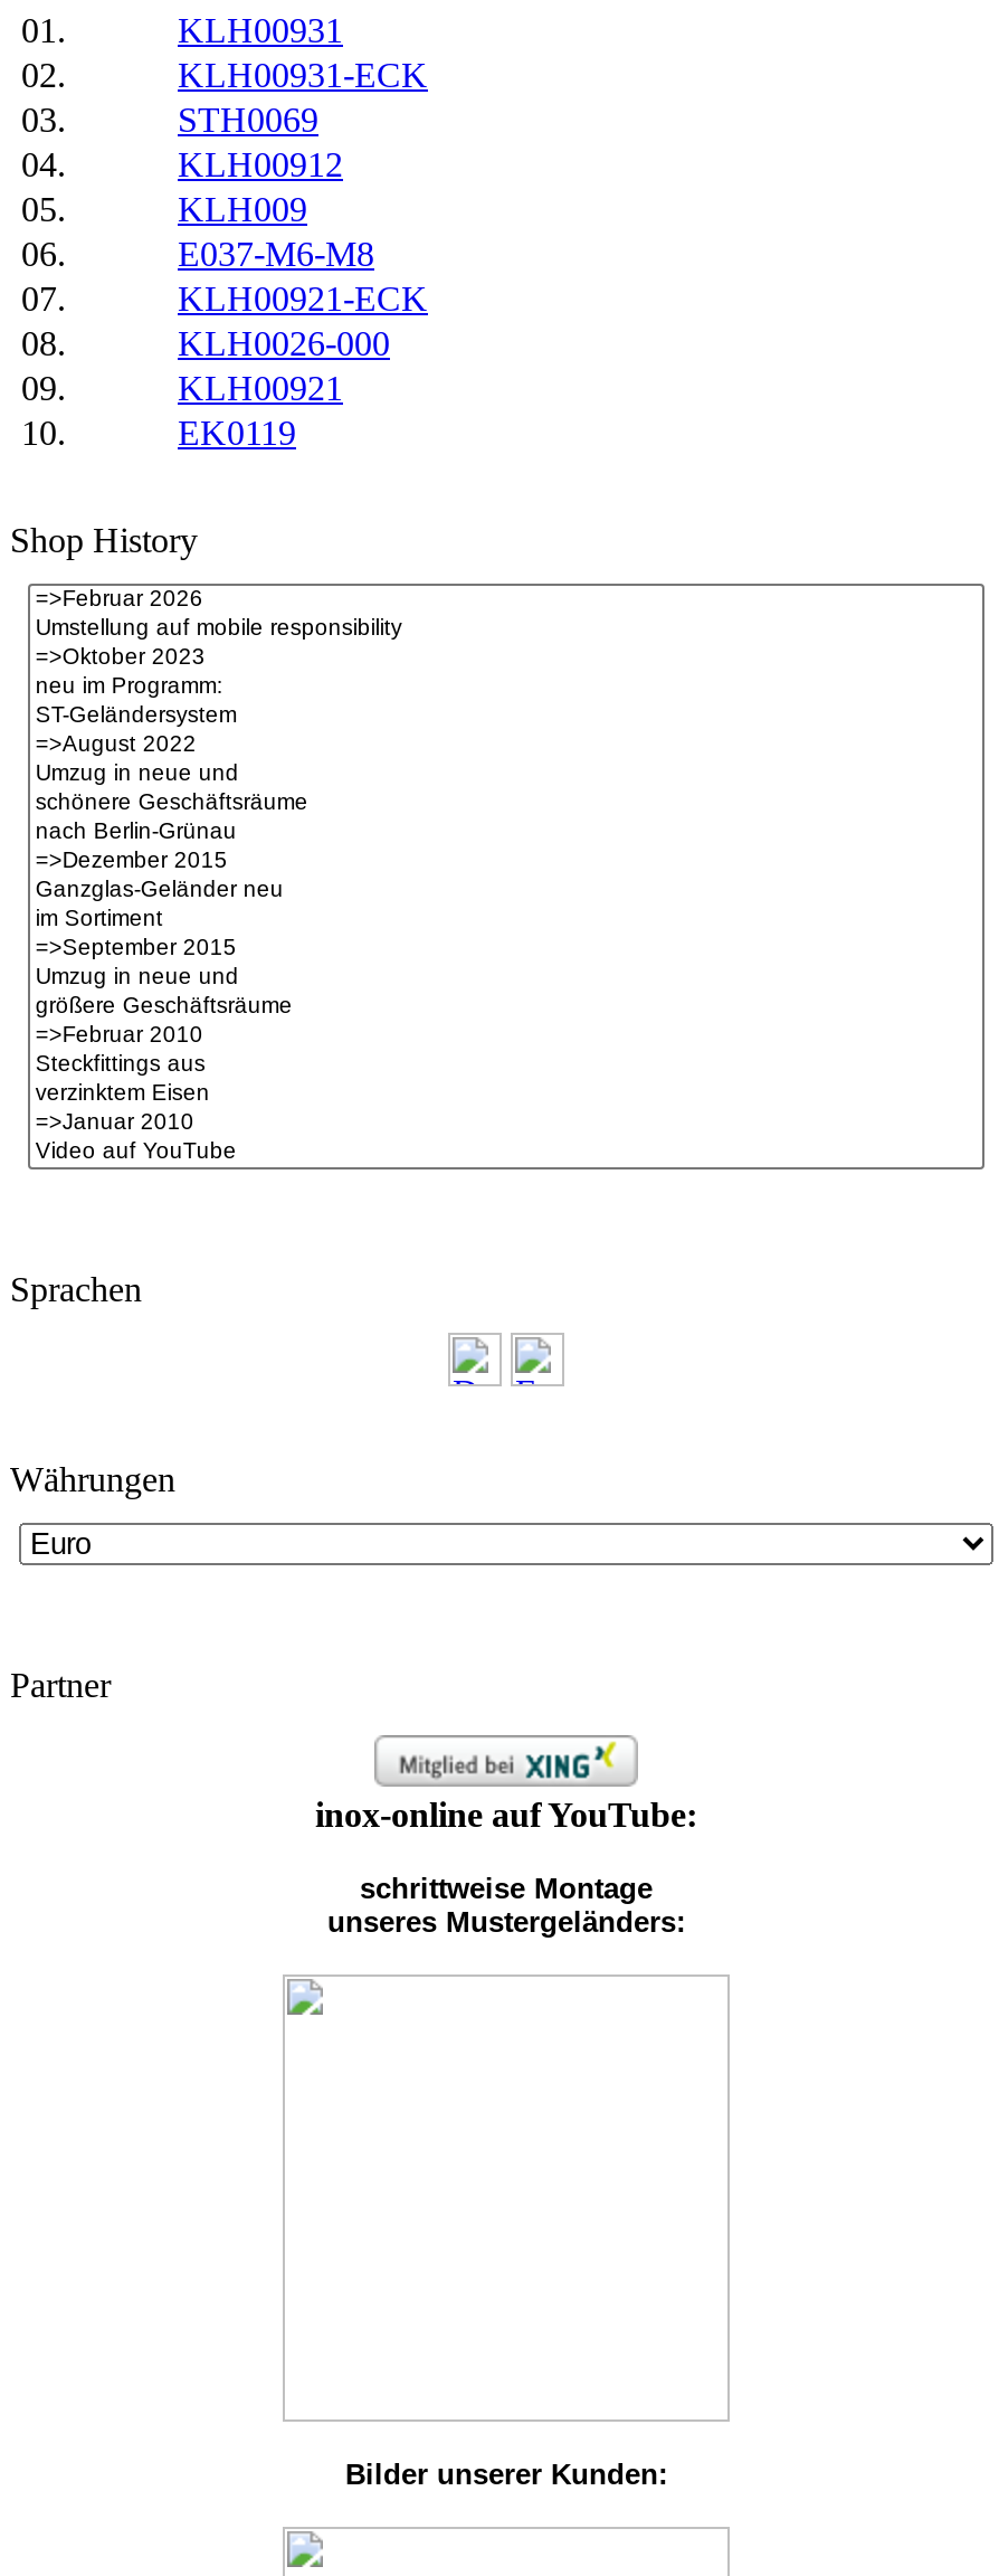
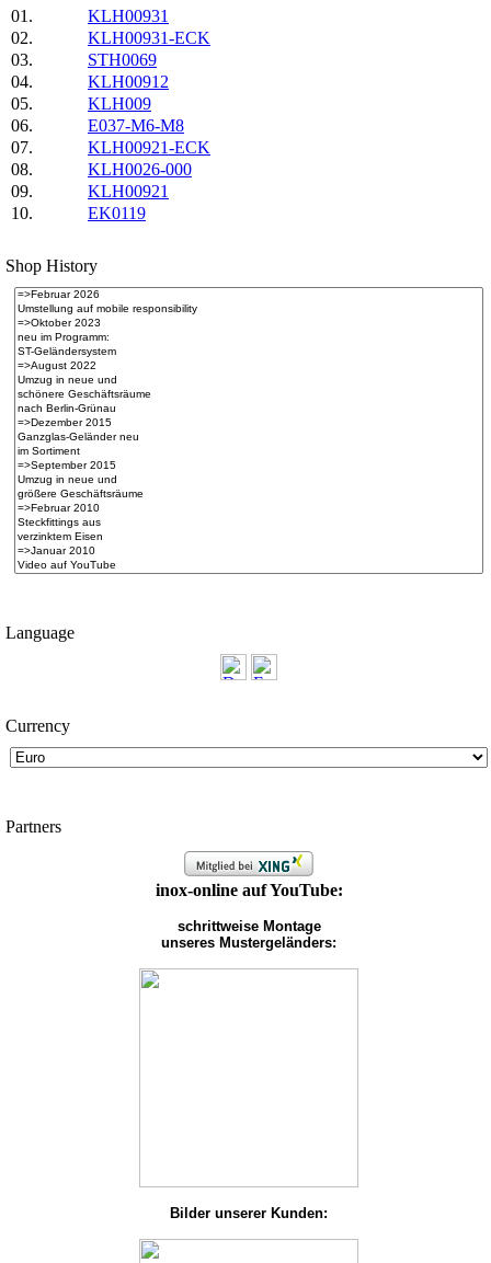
[10,1270,142,1308] Sprachen -> [5,623,75,642] Language
[10,1460,175,1498] Währungen -> [5,716,70,735] Currency
[10,1666,111,1704] Partner -> [5,817,61,836] Partners

